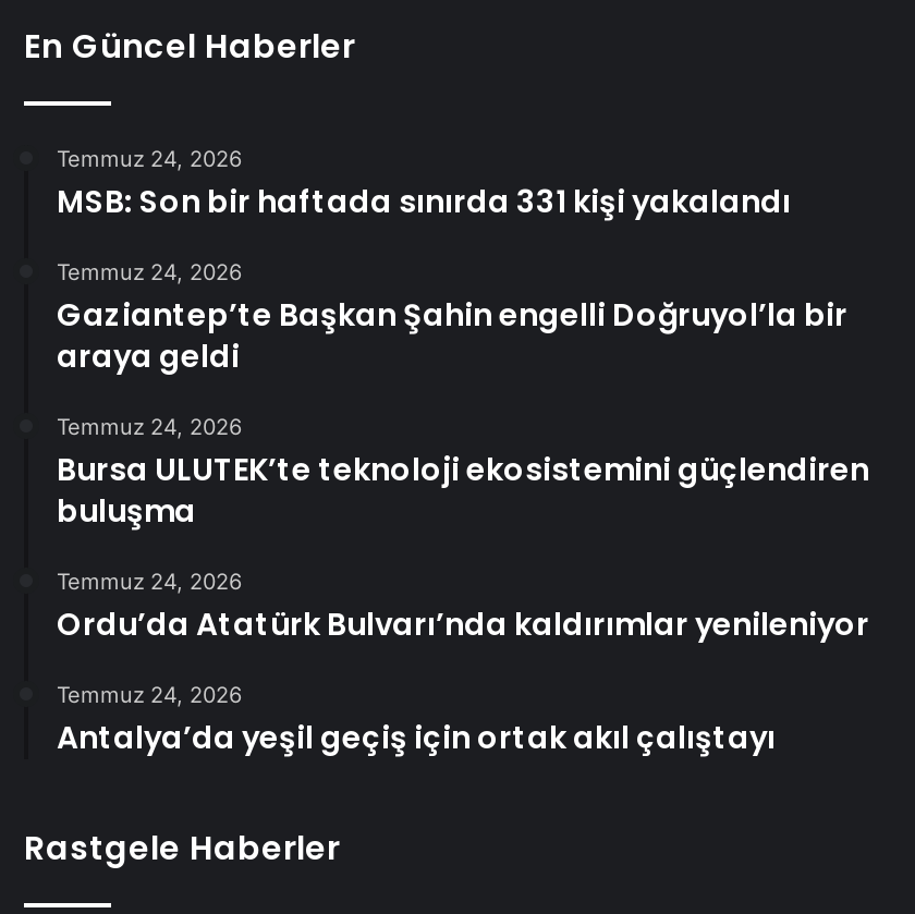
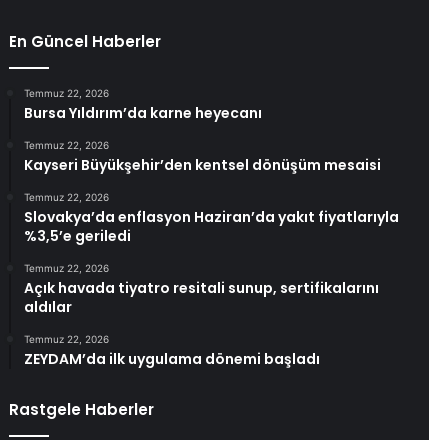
[57,145,791,224] Temmuz 24, 2026 | MSB: Son bir haftada sınırda 331 kişi yakalandı -> [24,87,262,123] Temmuz 22, 2026 | Bursa Yıldırım’da karne heyecanı
[57,259,847,378] Temmuz 24, 2026 | Gaziantep’te Başkan Şahin engelli Doğruyol’la bir | araya geldi -> [24,139,381,175] Temmuz 22, 2026 | Kayseri Büyükşehir’den kentsel dönüşüm mesaisi
[57,413,869,533] Temmuz 24, 2026 | Bursa ULUTEK’te teknoloji ekosistemini güçlendiren | buluşma -> [24,191,399,246] Temmuz 22, 2026 | Slovakya’da enflasyon Haziran’da yakıt fiyatlarıyla | %3,5’e geriledi
[57,568,869,646] Temmuz 24, 2026 | Ordu’da Atatürk Bulvarı’nda kaldırımlar yenileniyor -> [24,262,379,317] Temmuz 22, 2026 | Açık havada tiyatro resitali sunup, sertifikalarını | aldılar
[57,681,776,760] Temmuz 24, 2026 | Antalya’da yeşil geçiş için ortak akıl çalıştayı -> [24,333,320,369] Temmuz 22, 2026 | ZEYDAM’da ilk uygulama dönemi başladı

